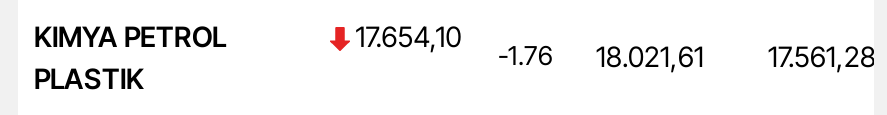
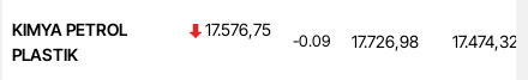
[356,19,462,53] 17.654,10 -> [205,19,271,39] 17.576,75
[498,39,552,71] -1.76 -> [293,31,330,50] -0.09
[596,39,704,73] 18.021,61 -> [352,31,419,51] 17.726,98
[768,39,876,73] 17.561,28 -> [452,31,518,51] 17.474,32

